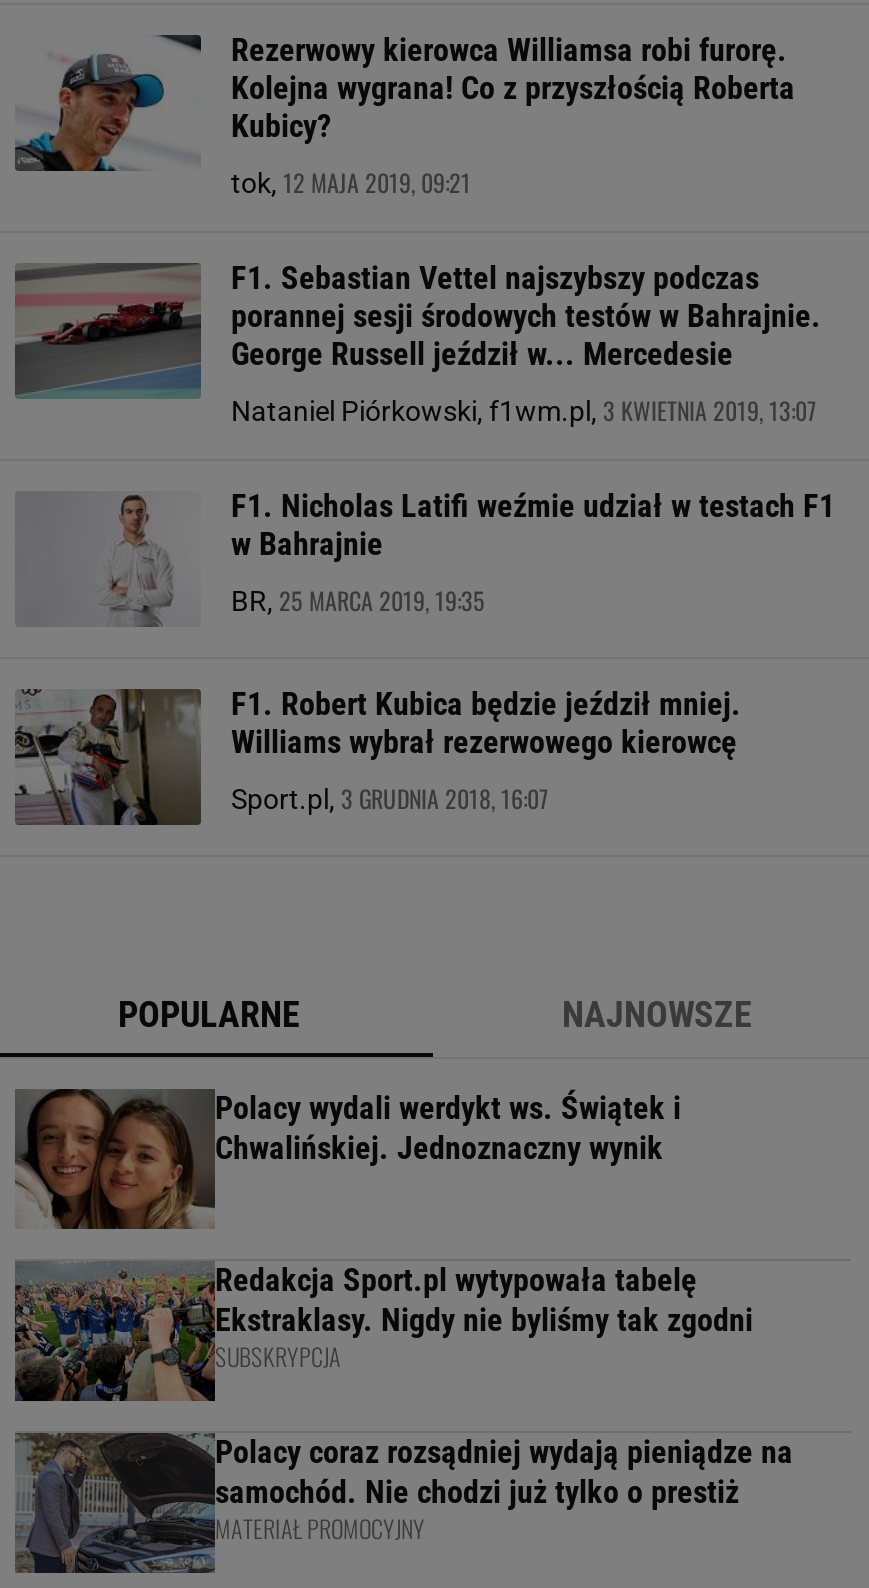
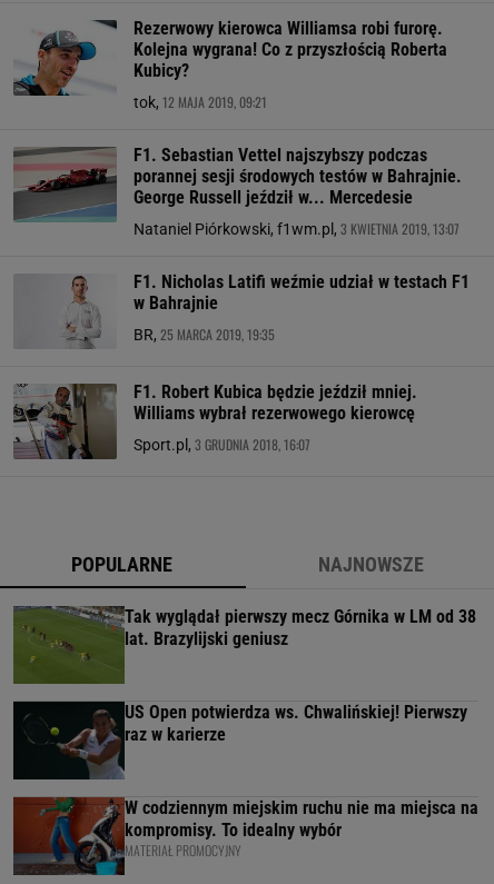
[15,1087,681,1231] [image] | Polacy wydali werdykt ws. Świątek i | Chwalińskiej. Jednoznaczny wynik -> [12,606,476,685] [image] | Tak wyglądał pierwszy mecz Górnika w LM od 38 | lat. Brazylijski geniusz
[13,1261,753,1403] [image] | Redakcja Sport.pl wytypowała tabelę | Ekstraklasy. Nigdy nie byliśmy tak zgodni | SUBSKRYPCJA -> [12,701,467,781] [image] | US Open potwierdza ws. Chwalińskiej! Pierwszy | raz w karierze
[15,1431,793,1575] [image] | Polacy coraz rozsądniej wydają pieniądze na | samochód. Nie chodzi już tylko o prestiż -> [12,796,478,876] [image] | W codziennym miejskim ruchu nie ma miejsca na | kompromisy. To idealny wybór

